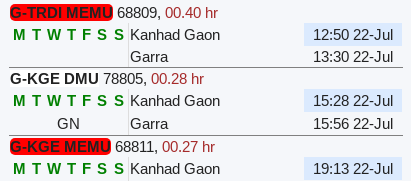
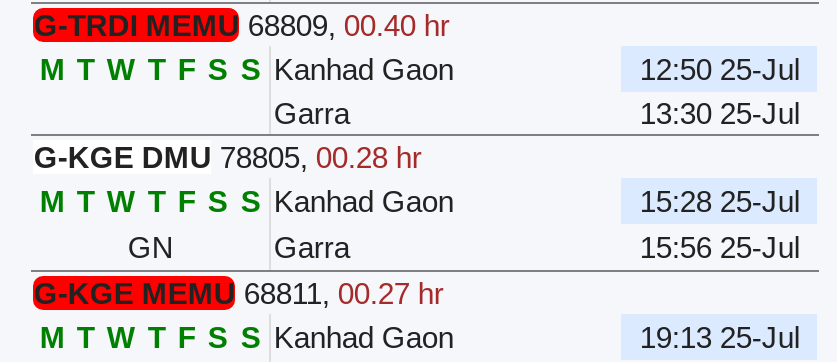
[313,26,393,43] 12:50 22-Jul -> [640,53,800,87] 12:50 25-Jul
[313,48,393,65] 13:30 22-Jul -> [640,97,800,131] 13:30 25-Jul
[313,92,393,109] 15:28 22-Jul -> [640,185,800,219] 15:28 25-Jul
[313,115,393,132] 15:56 22-Jul -> [640,231,800,265] 15:56 25-Jul
[313,160,393,177] 19:13 22-Jul -> [640,321,800,355] 19:13 25-Jul

